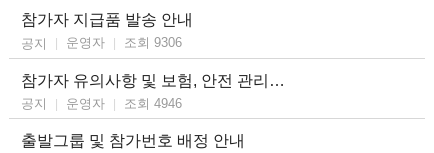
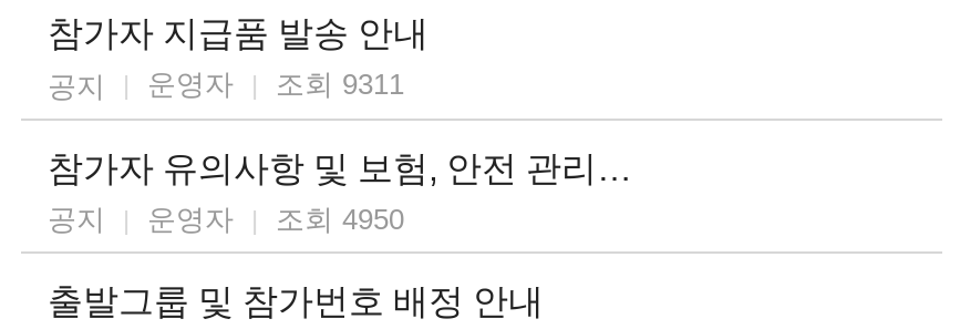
[21,35,182,51] 공지 운영자 조회 9306 -> [48,68,404,102] 공지 운영자 조회 9311
[21,96,182,111] 공지 운영자 조회 4946 -> [48,202,404,236] 공지 운영자 조회 4950

